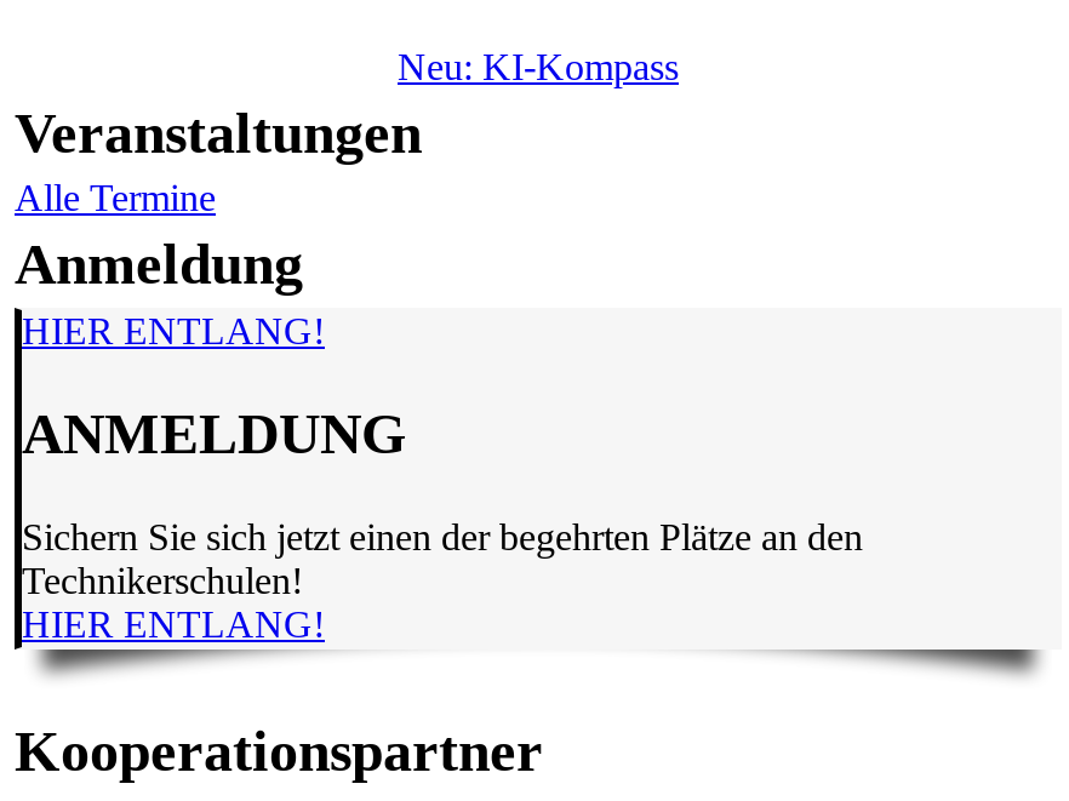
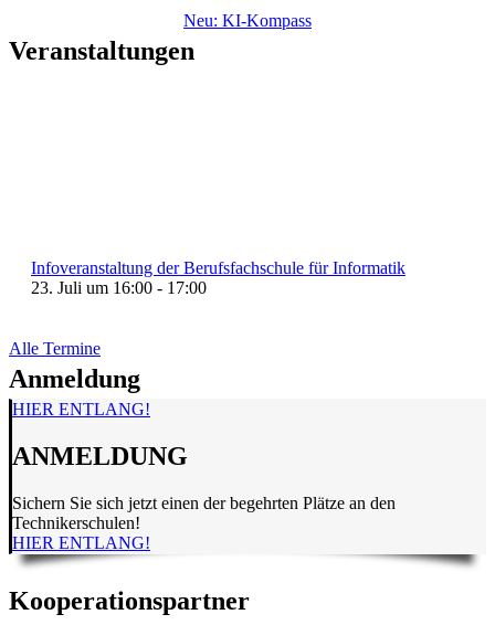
none -> [31,258,406,297] Infoveranstaltung der Berufsfachschule für Informatik | 23. Juli um 16:00 - 17:00

